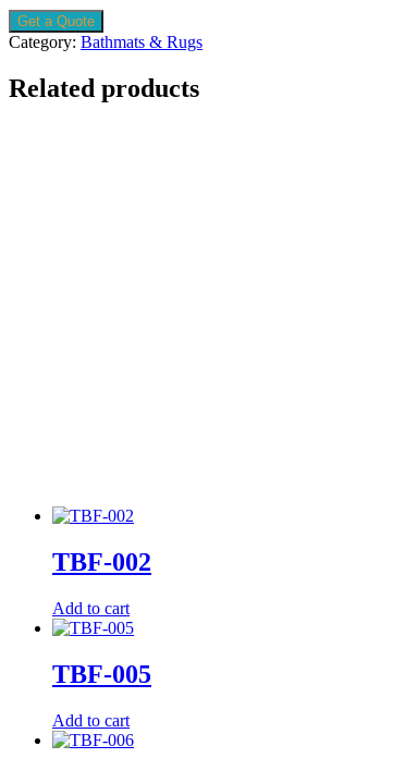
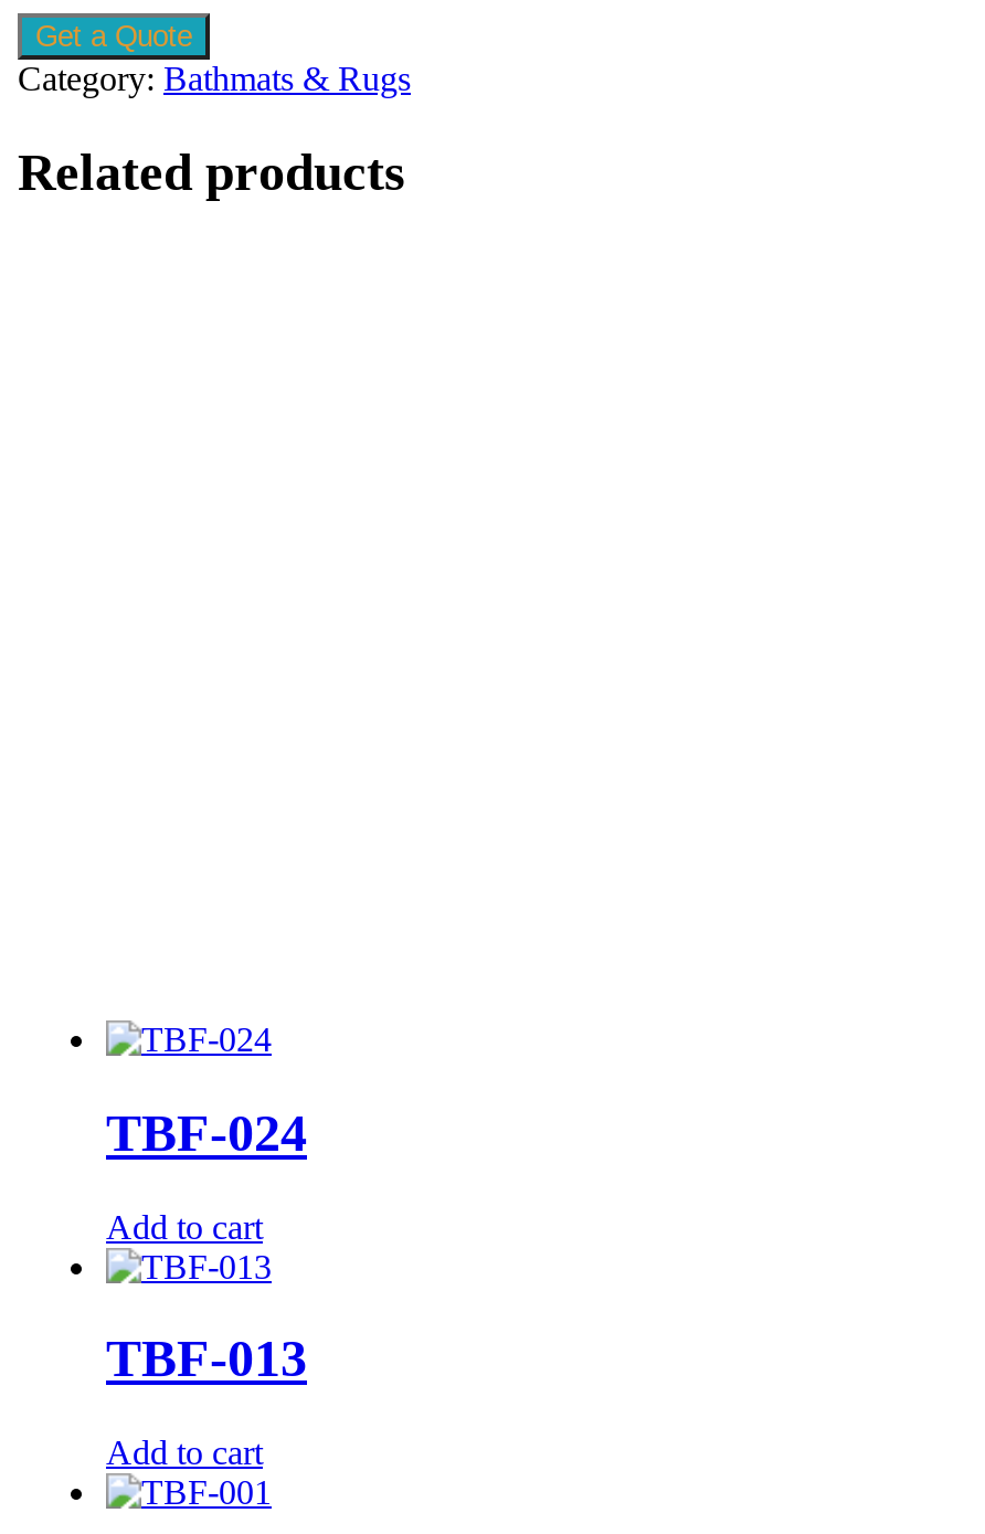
[52,548,151,576] TBF-002 -> [106,1104,307,1161] TBF-024
[52,660,151,688] TBF-005 -> [106,1331,307,1388] TBF-013

